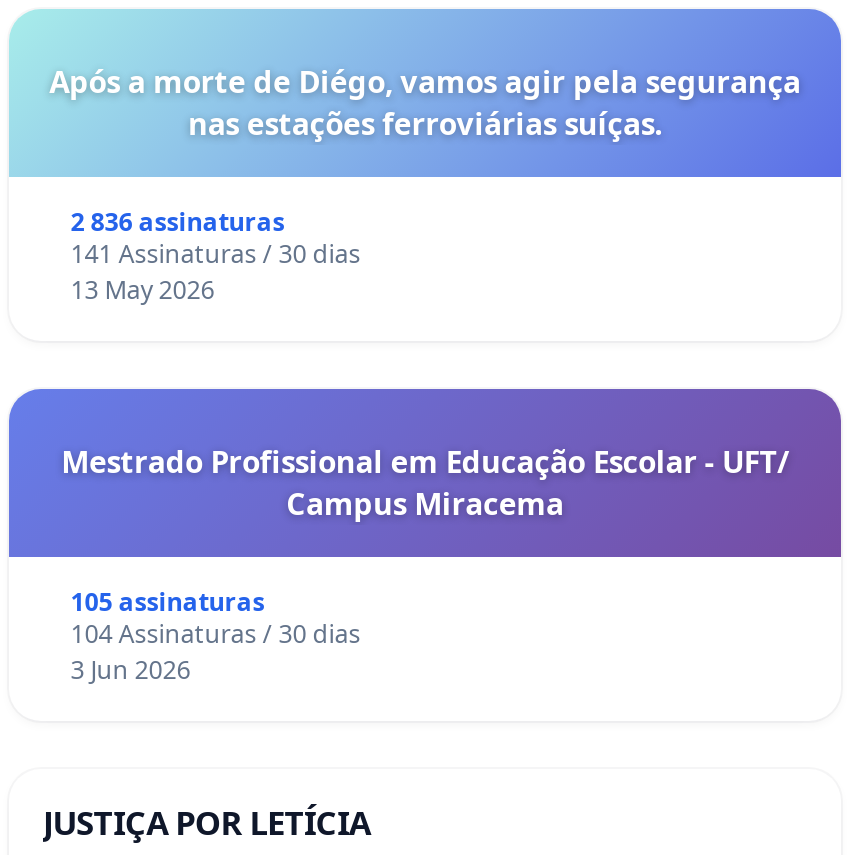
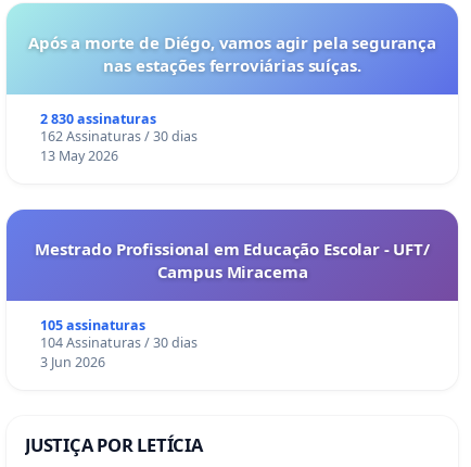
[71,204,285,238] 2 836 assinaturas -> [40,109,156,128] 2 830 assinaturas
[71,236,361,270] 141 Assinaturas / 30 dias -> [40,127,197,145] 162 Assinaturas / 30 dias

